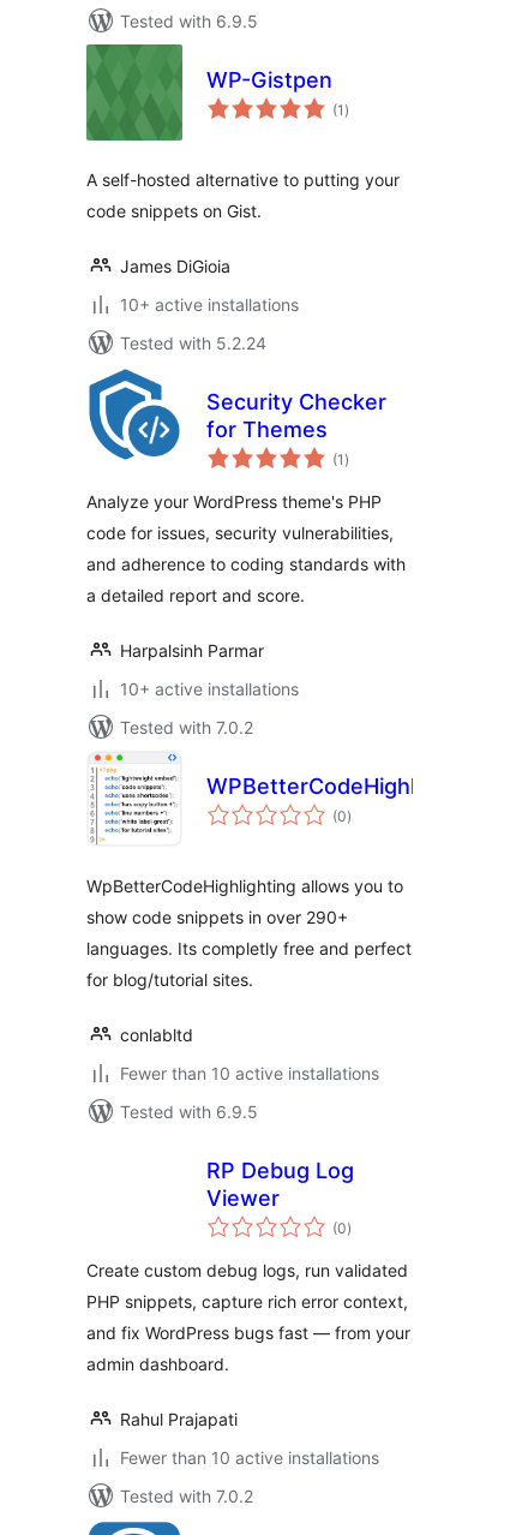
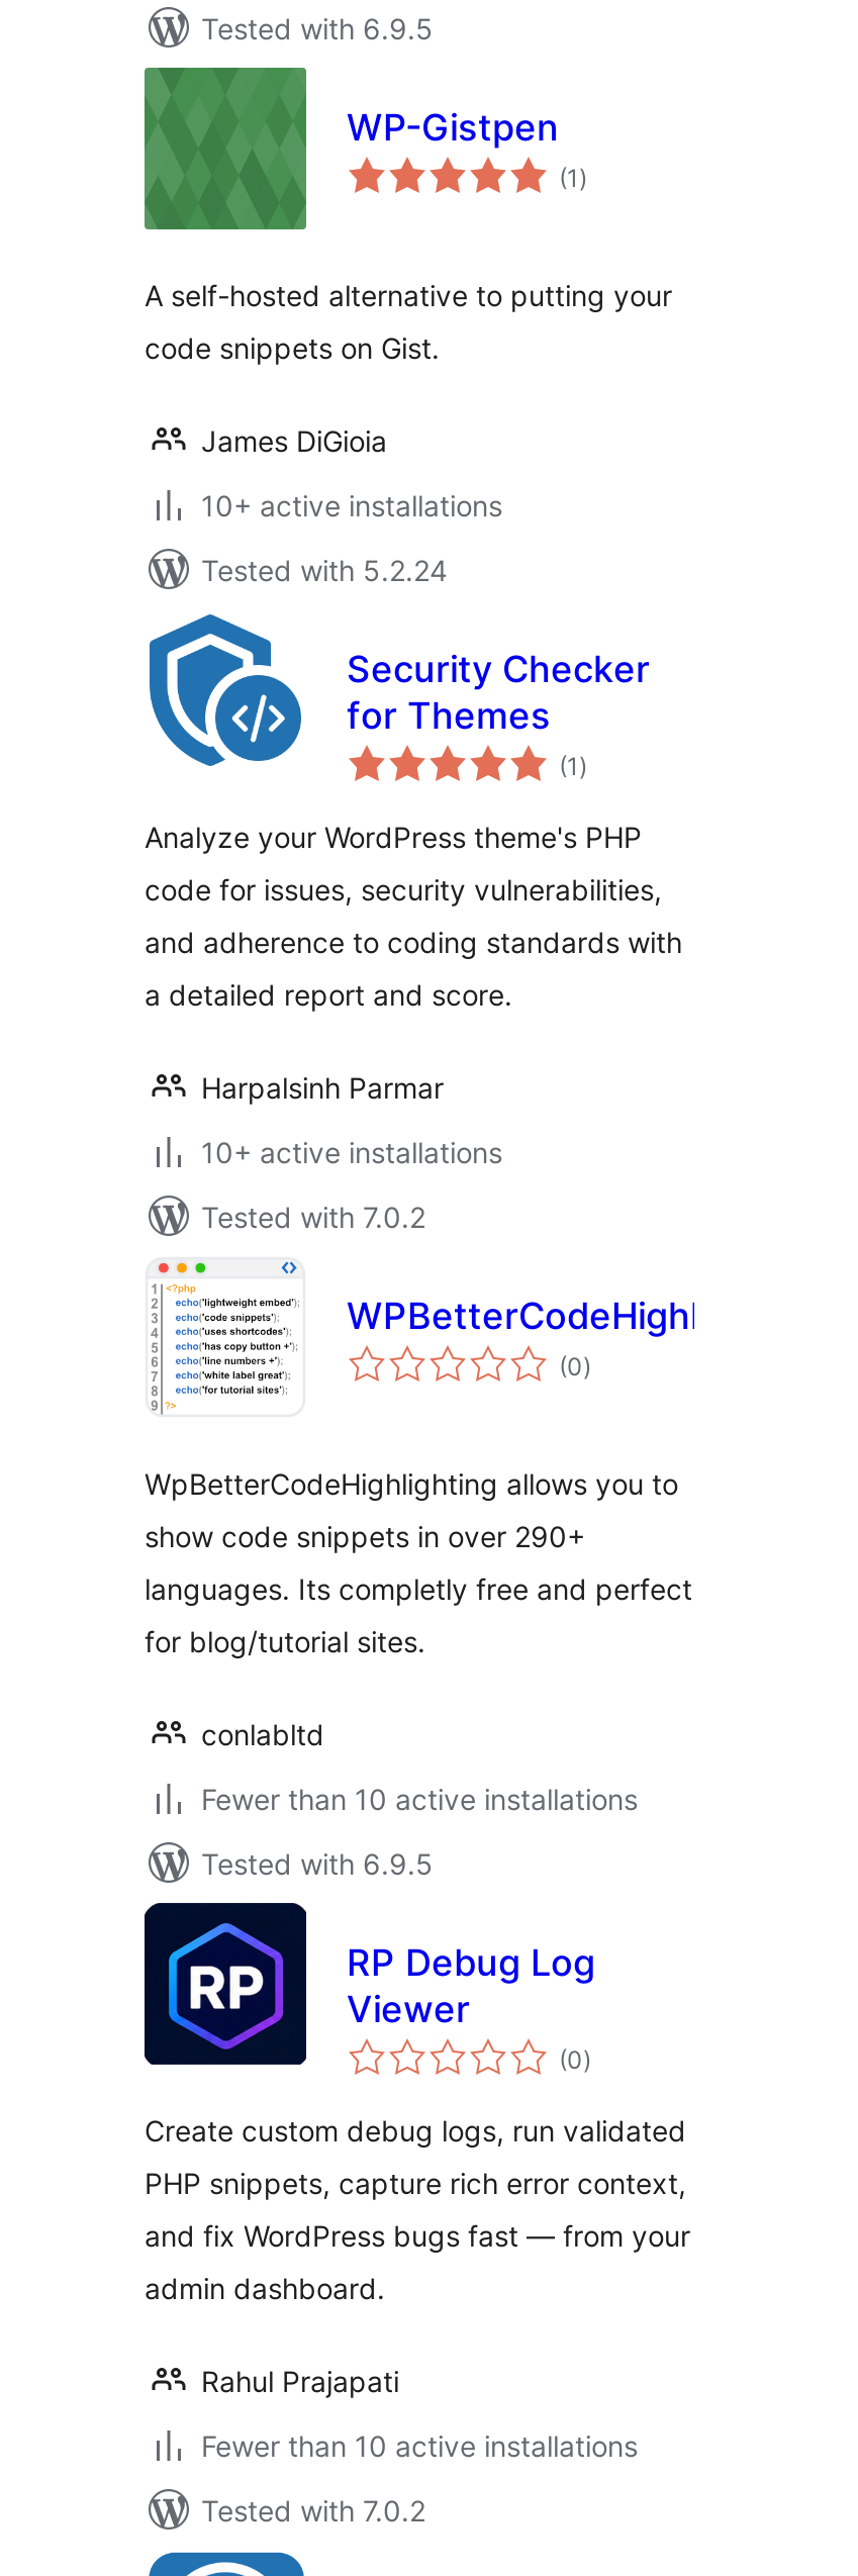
none -> [142,1901,308,2067] [image]

